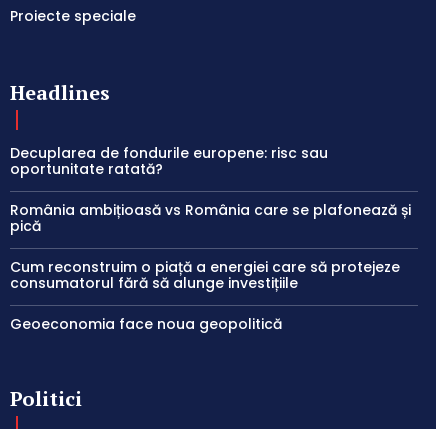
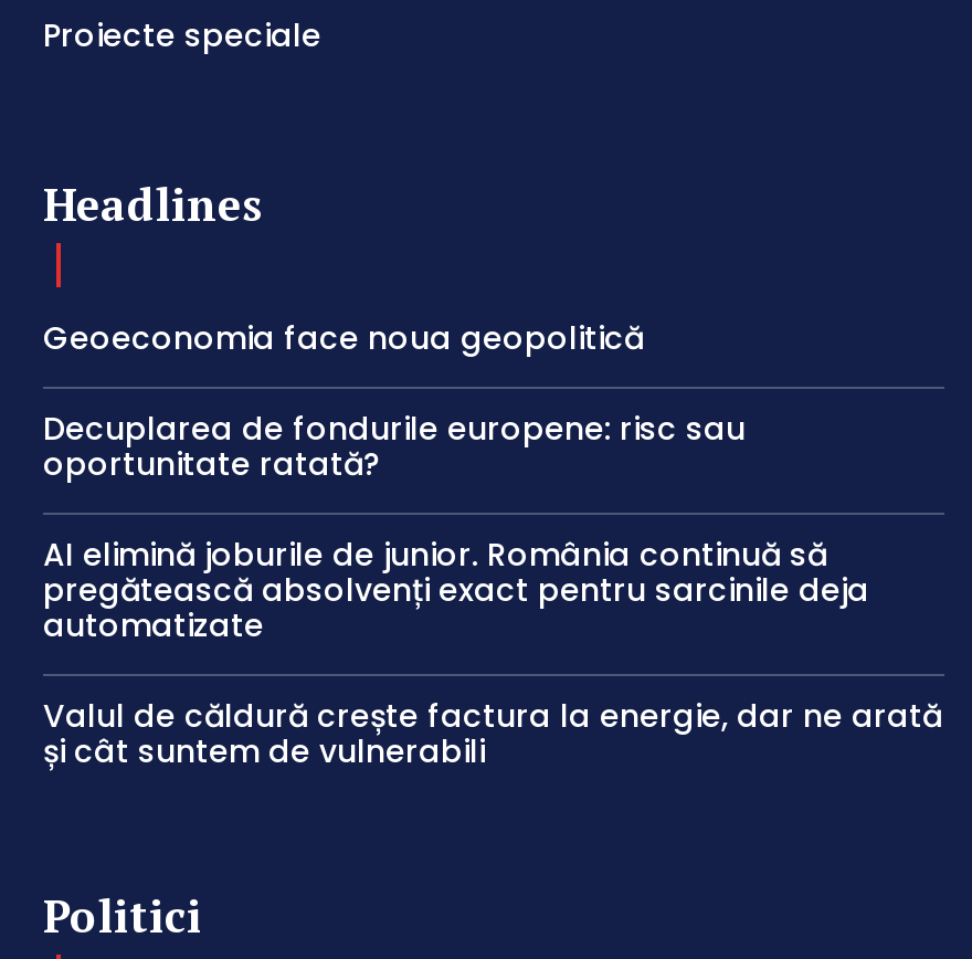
moved [10,143,328,179] -> [43,406,746,485]: Decuplarea de fondurile europene: risc sau | oportunitate ratată?
[10,200,411,293] România ambițioasă vs România care se plafonează și | pică | Cum reconstruim o piață a energiei care să protejeze | consumatorul fără să alunge investițiile -> [43,532,942,773] AI elimină joburile de junior. România continuă să | pregătească absolvenți exact pentru sarcinile deja | automatizate | Valul de căldură crește factura la energie, dar ne arată | și cât suntem de vulnerabili
moved [10,314,282,334] -> [43,315,644,360]: Geoeconomia face noua geopolitică

